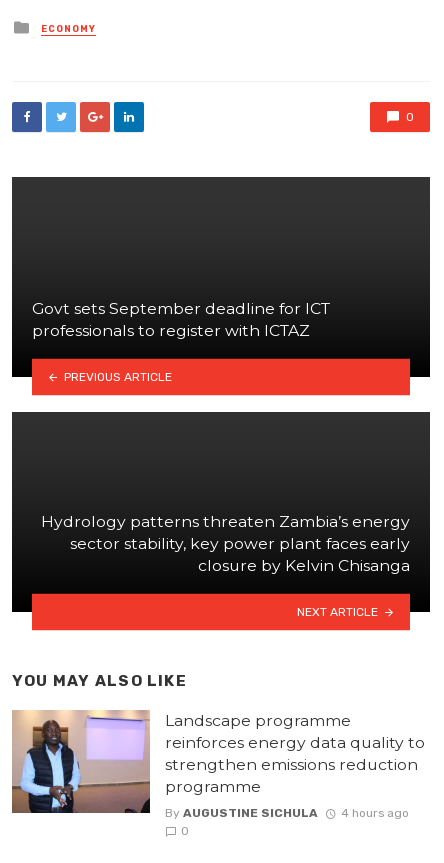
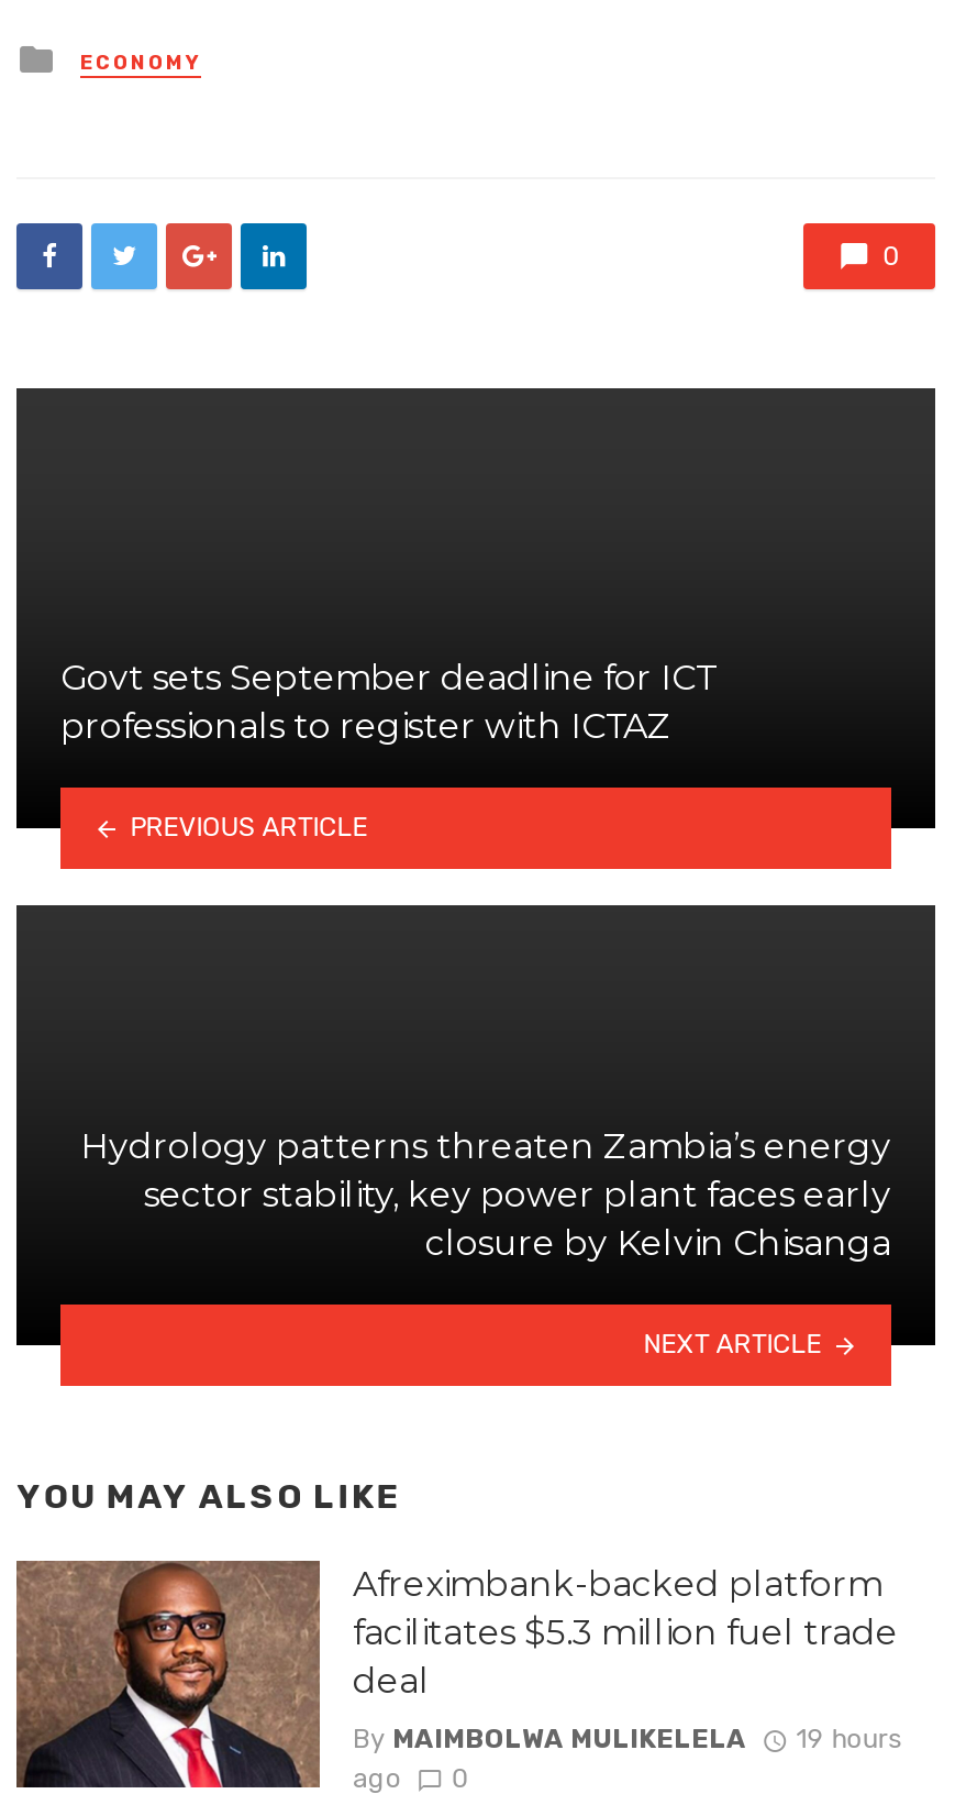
[13,710,425,814] [image] | Landscape programme | reinforces energy data quality to | strengthen emissions reduction | programme -> [14,1559,898,1790] [image] | Afreximbank-backed platform | facilitates $5.3 million fuel trade | deal
[165,806,409,820] By AUGUSTINE SICHULA | 4 hours ago -> [353,1724,902,1794] By MAIMBOLWA MULIKELELA | 19 hours | ago

